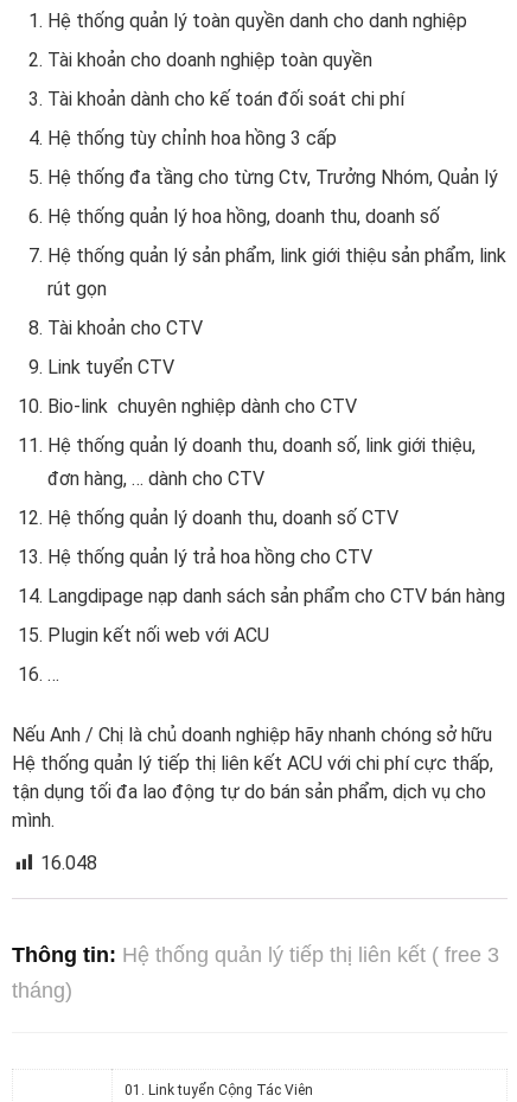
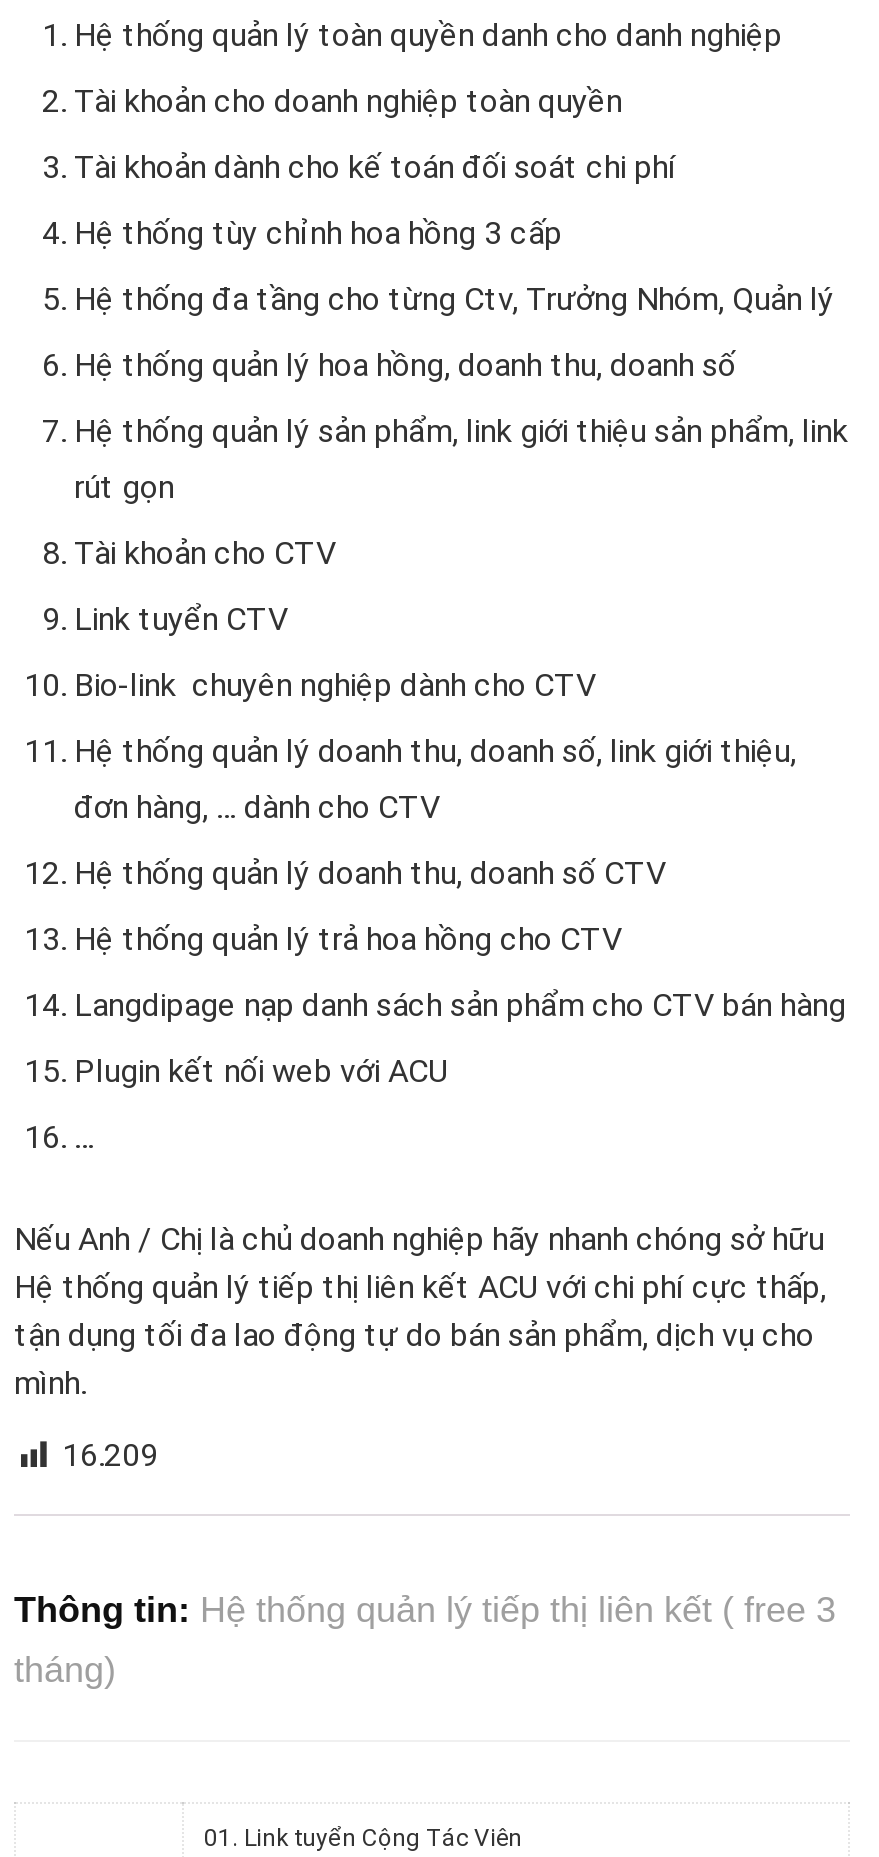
[40,852,97,875] 16.048 -> [62,1436,158,1474] 16.209

